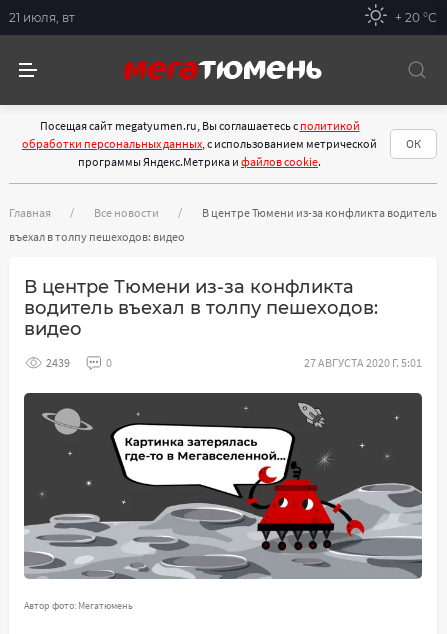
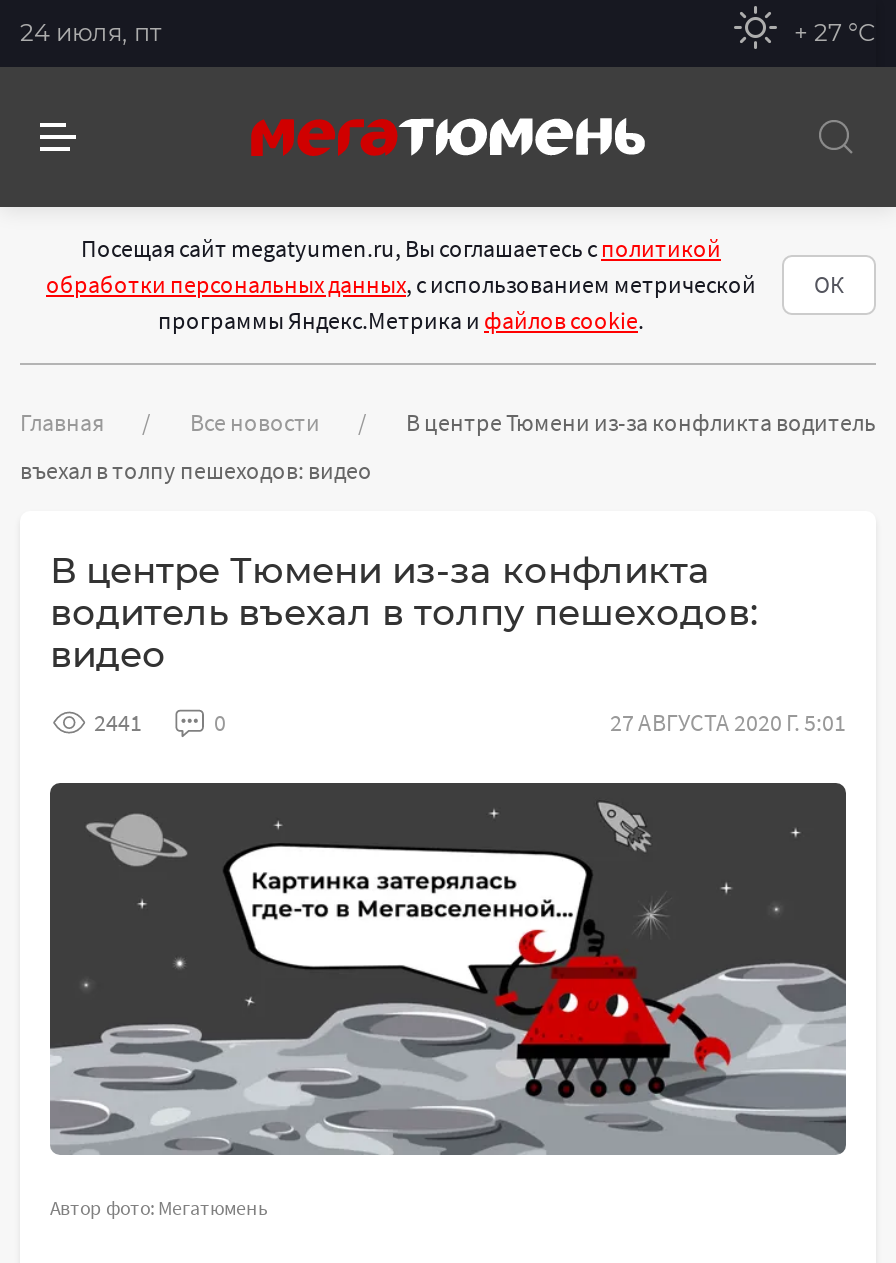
[9,9,75,24] 21 июля, вт -> [20,16,162,46] 24 июля, пт
[395,9,437,24] + 20 °С -> [794,16,876,46] + 27 °С
[46,355,70,370] 2439 -> [94,707,142,737] 2441

